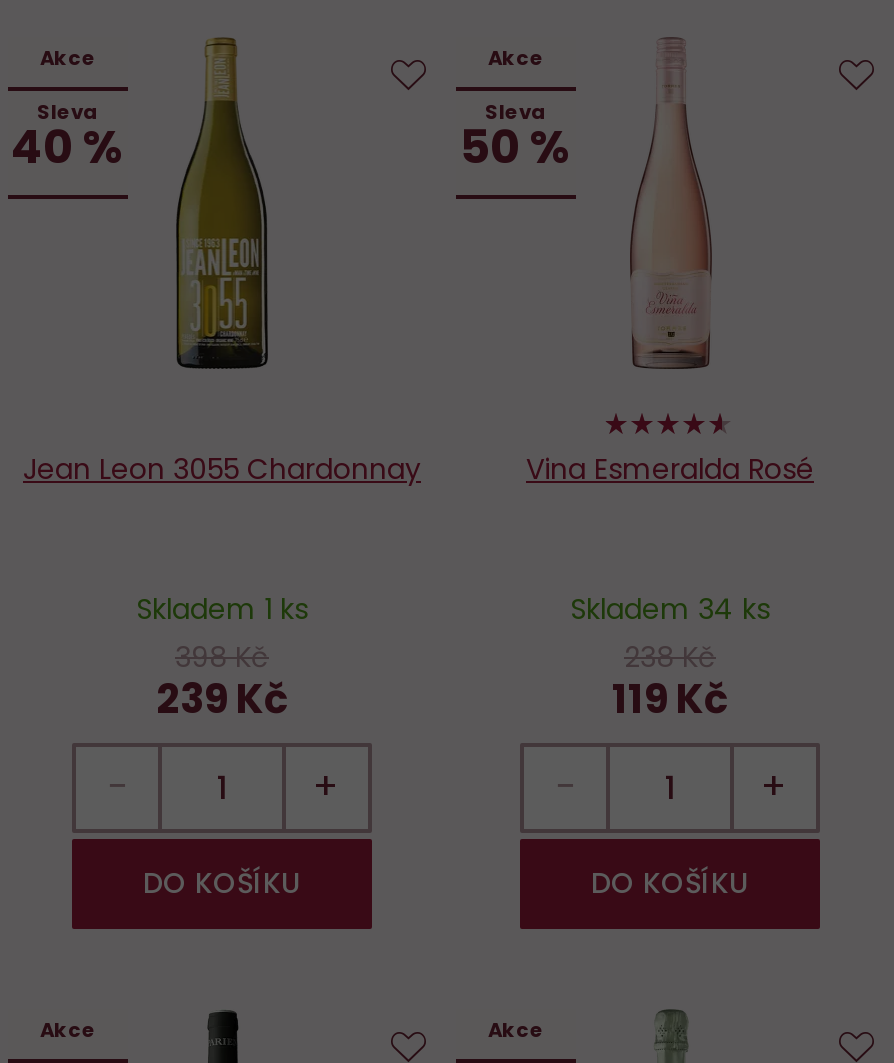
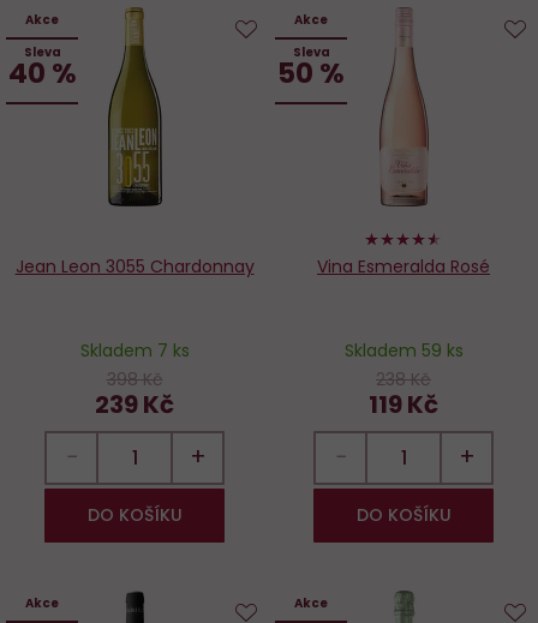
[136,589,308,629] Skladem 1 ks -> [80,339,189,363] Skladem 7 ks
[570,589,770,629] Skladem 34 ks -> [344,339,463,363] Skladem 59 ks

